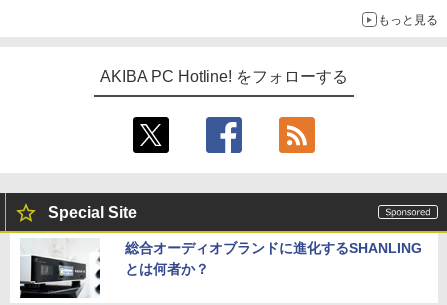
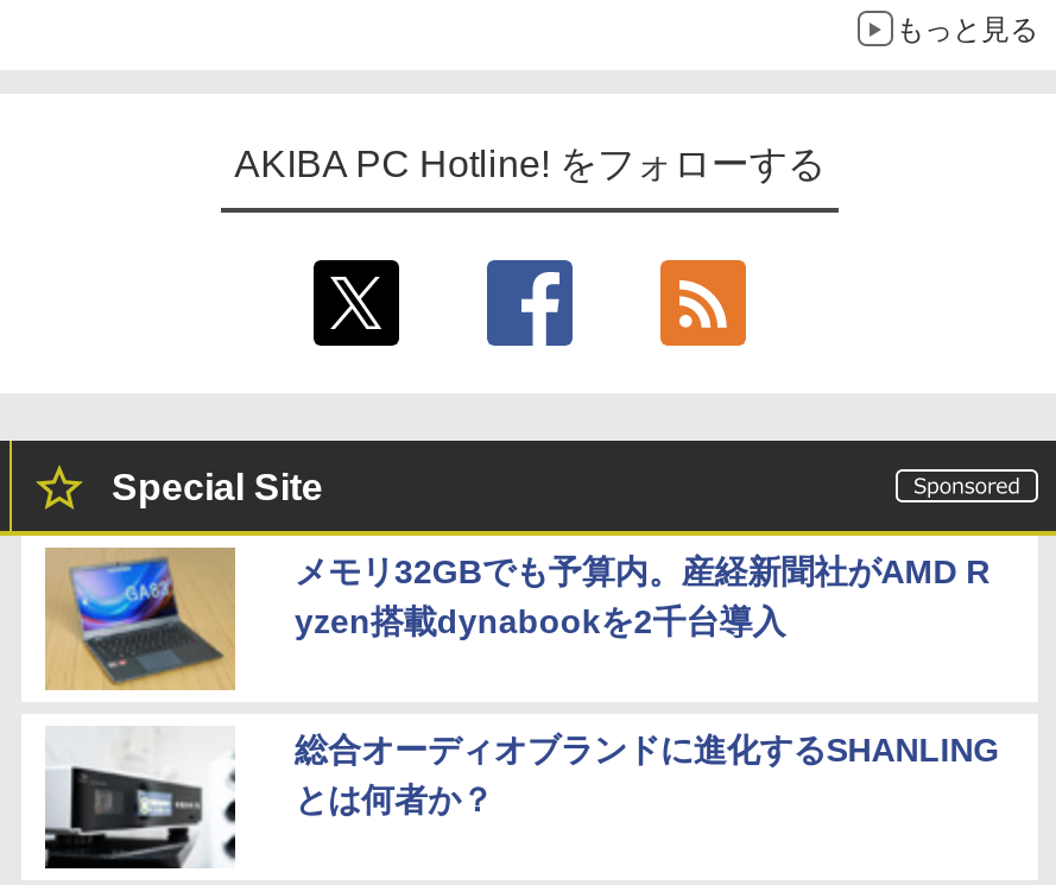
none -> [43,545,990,693] [image] | メモリ32GBでも予算内。産経新聞社がAMD R | yzen搭載dynabookを2千台導入

